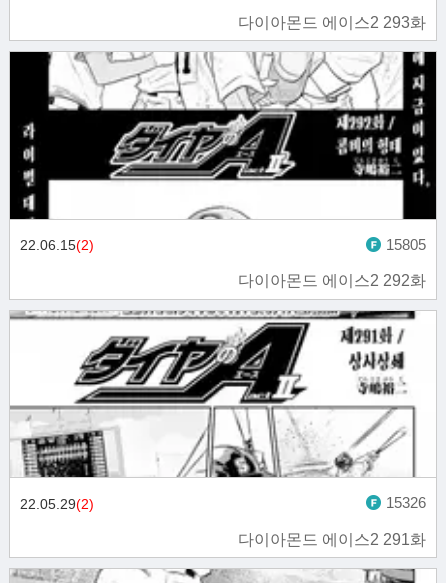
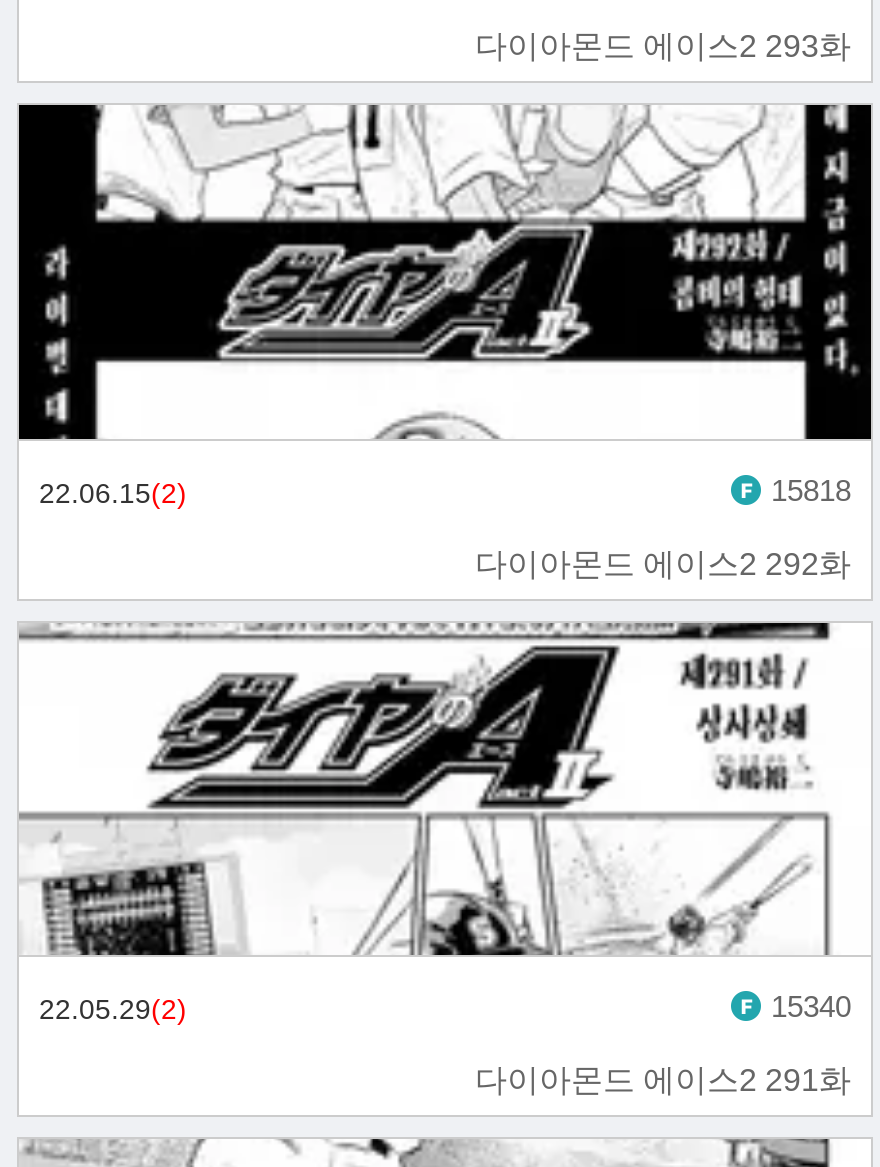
[386,236,426,253] 15805 -> [771,472,851,506] 15818
[386,494,426,511] 15326 -> [771,989,851,1023] 15340

